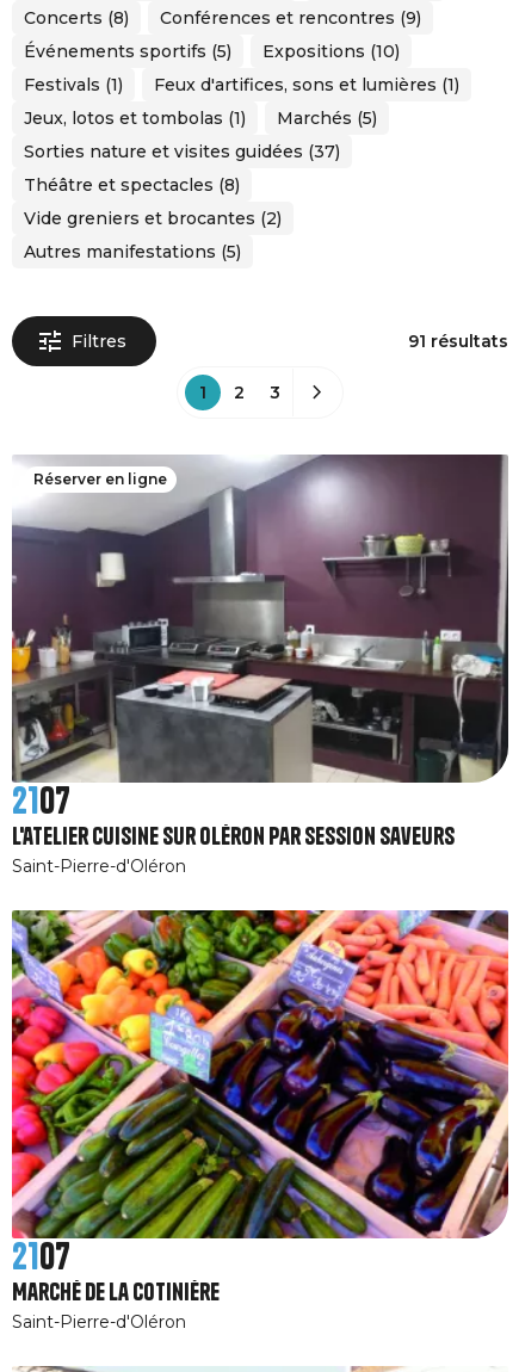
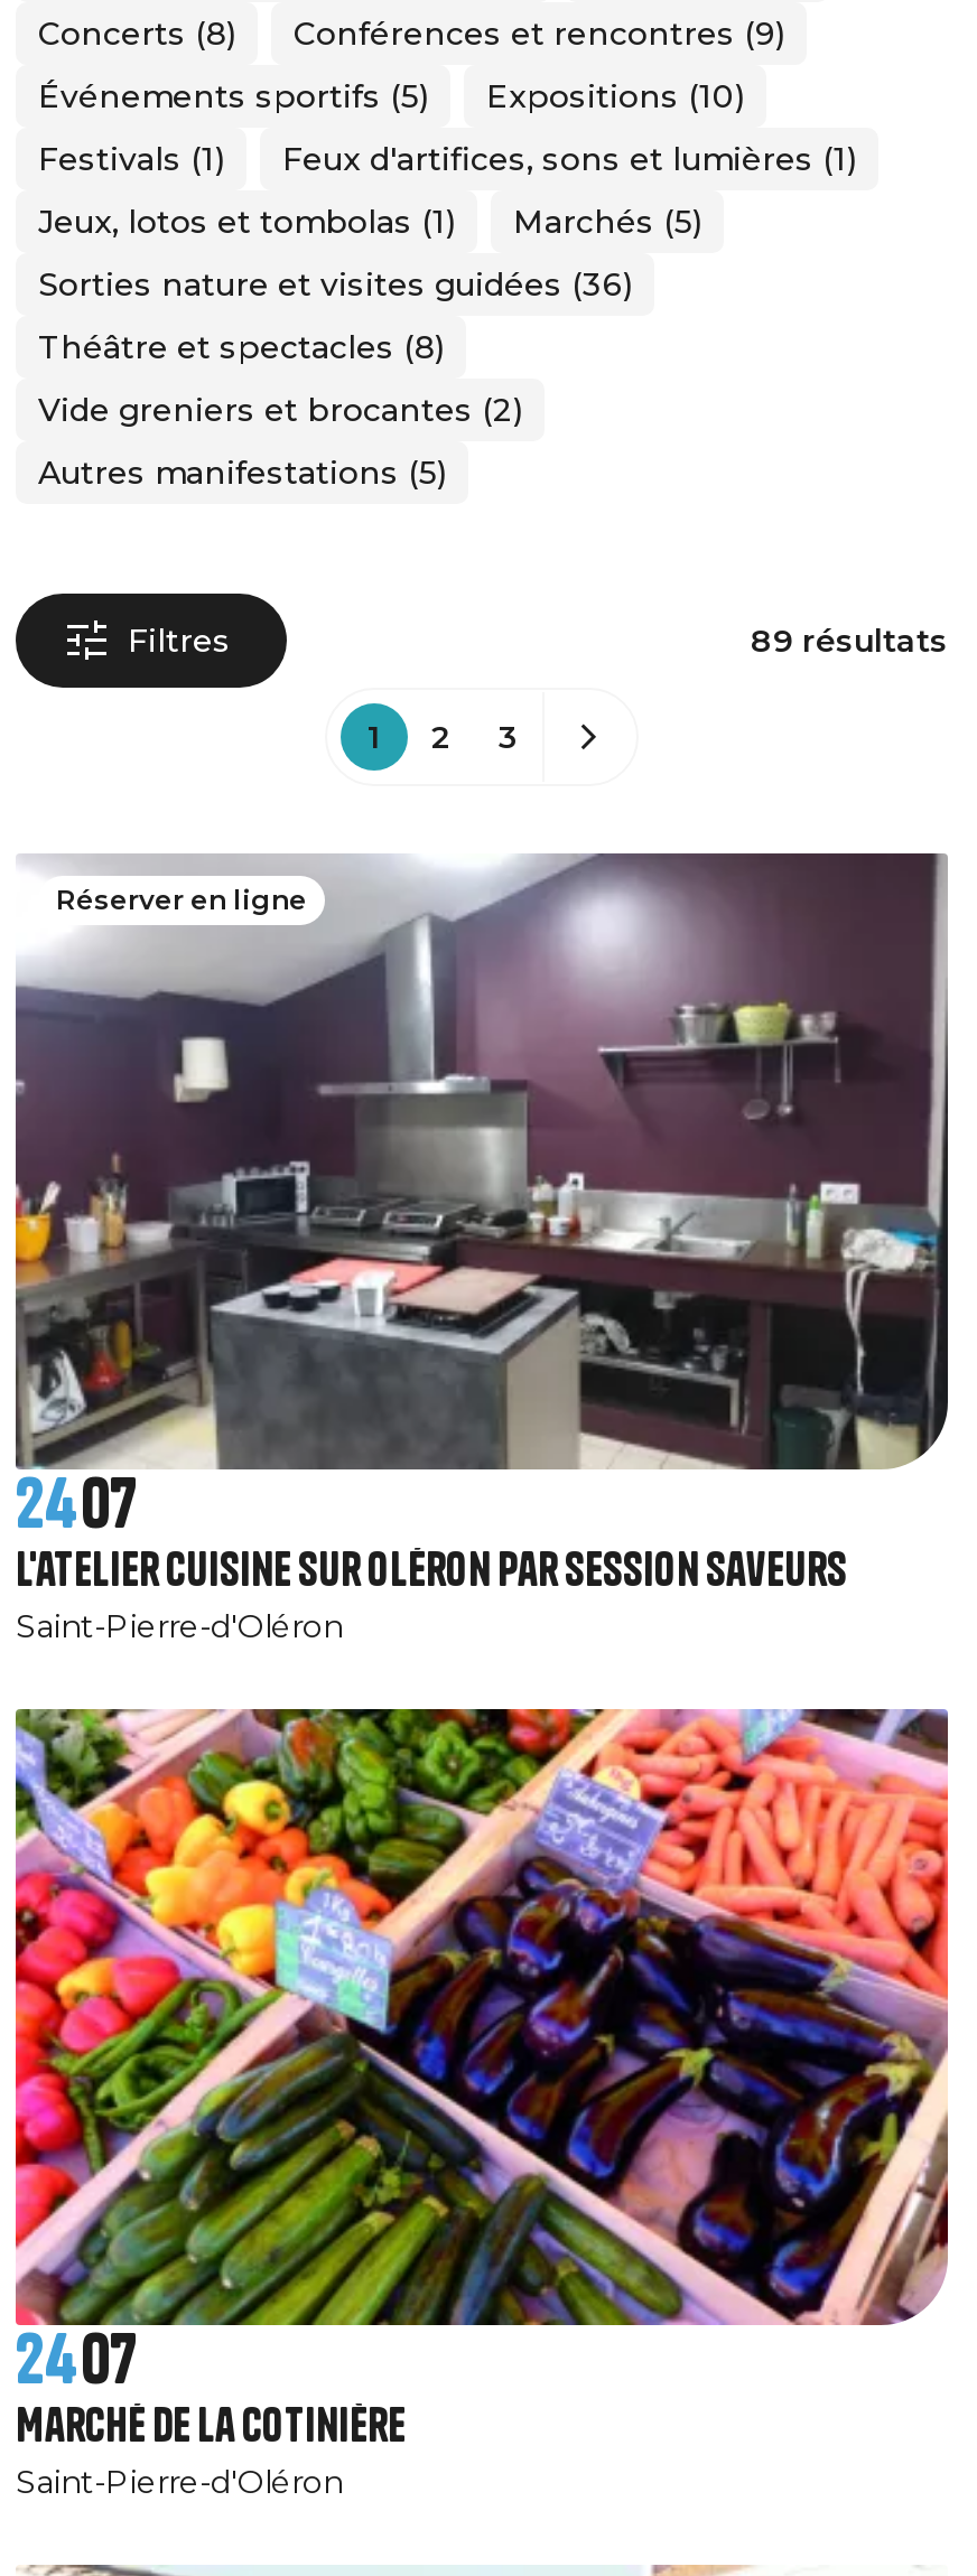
[24,141,340,162] Sorties nature et visites guidées (37) -> [38,264,632,305] Sorties nature et visites guidées (36)
[408,330,508,352] 91 résultats -> [751,620,948,661] 89 résultats
[12,778,70,823] 2107 -> [16,1460,139,1545] 2407
[12,1233,70,1278] 2107 -> [16,2315,139,2400] 2407

